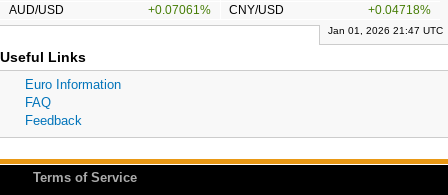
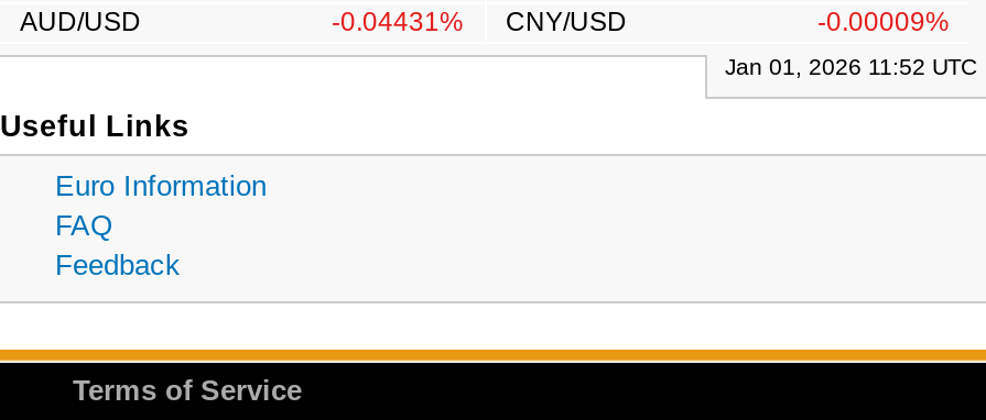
[147,3,284,17] +0.07061% CNY/USD -> [332,7,627,37] -0.04431% CNY/USD
[368,3,431,17] +0.04718% -> [817,7,950,37] -0.00009%
[328,25,443,36] Jan 01, 2026 21:47 UTC -> [725,55,976,79] Jan 01, 2026 11:52 UTC

